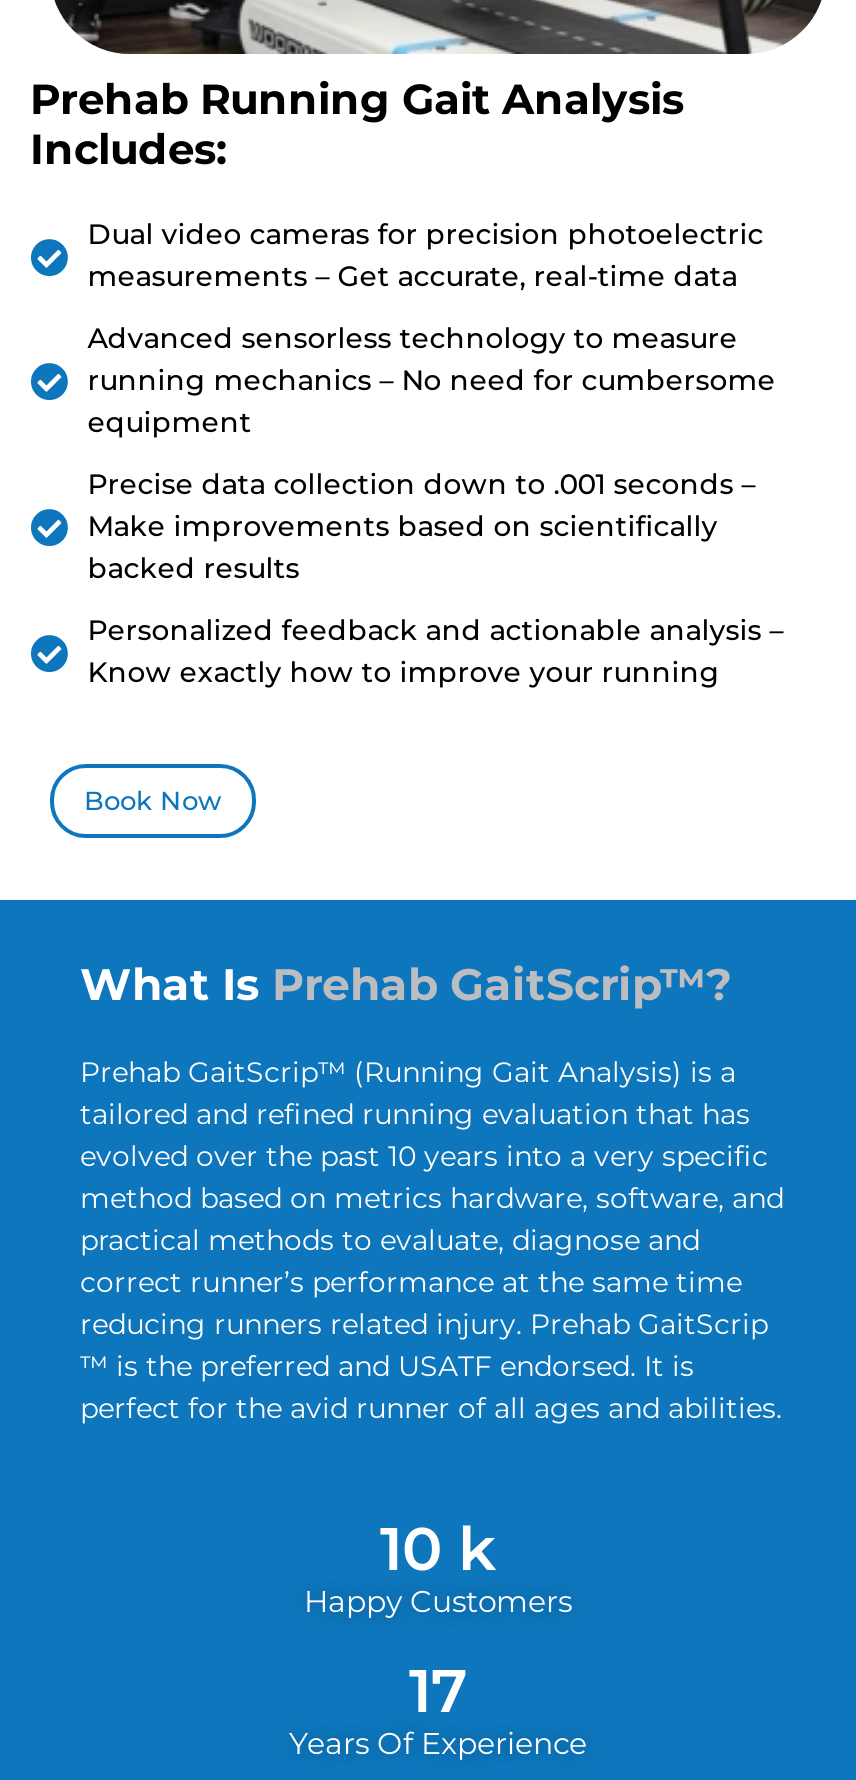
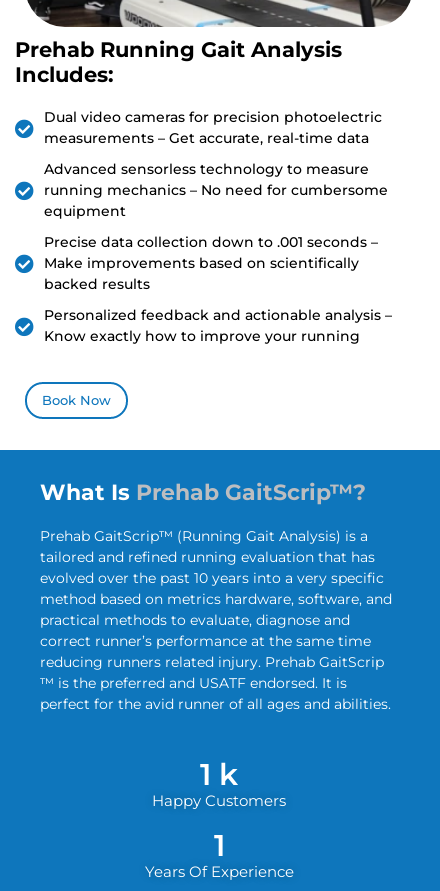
[380,1512,496,1586] 10 k -> [200,756,238,793] 1 k
[409,1654,467,1728] 17 -> [213,827,224,864] 1

